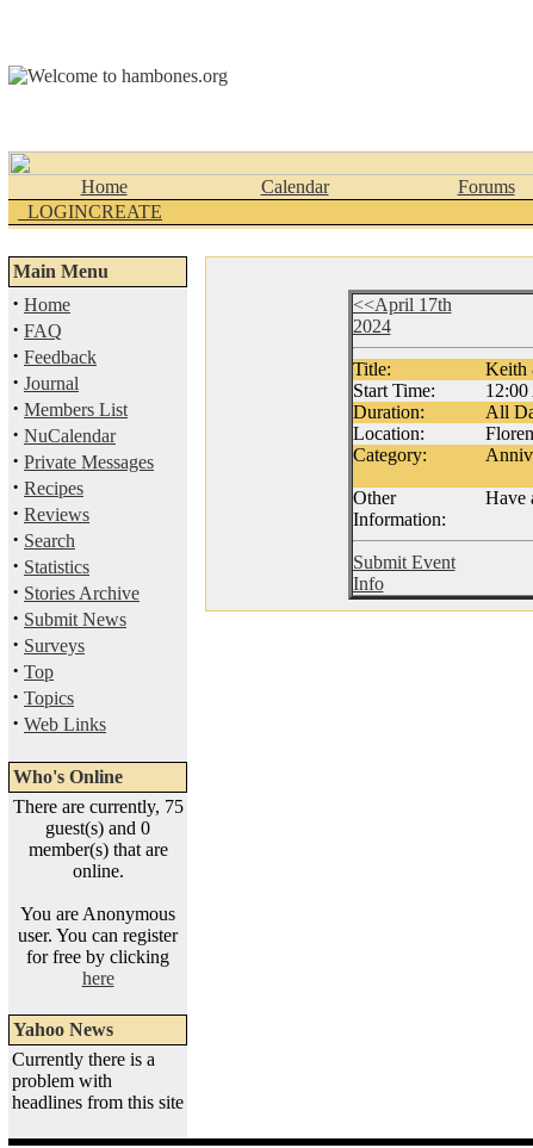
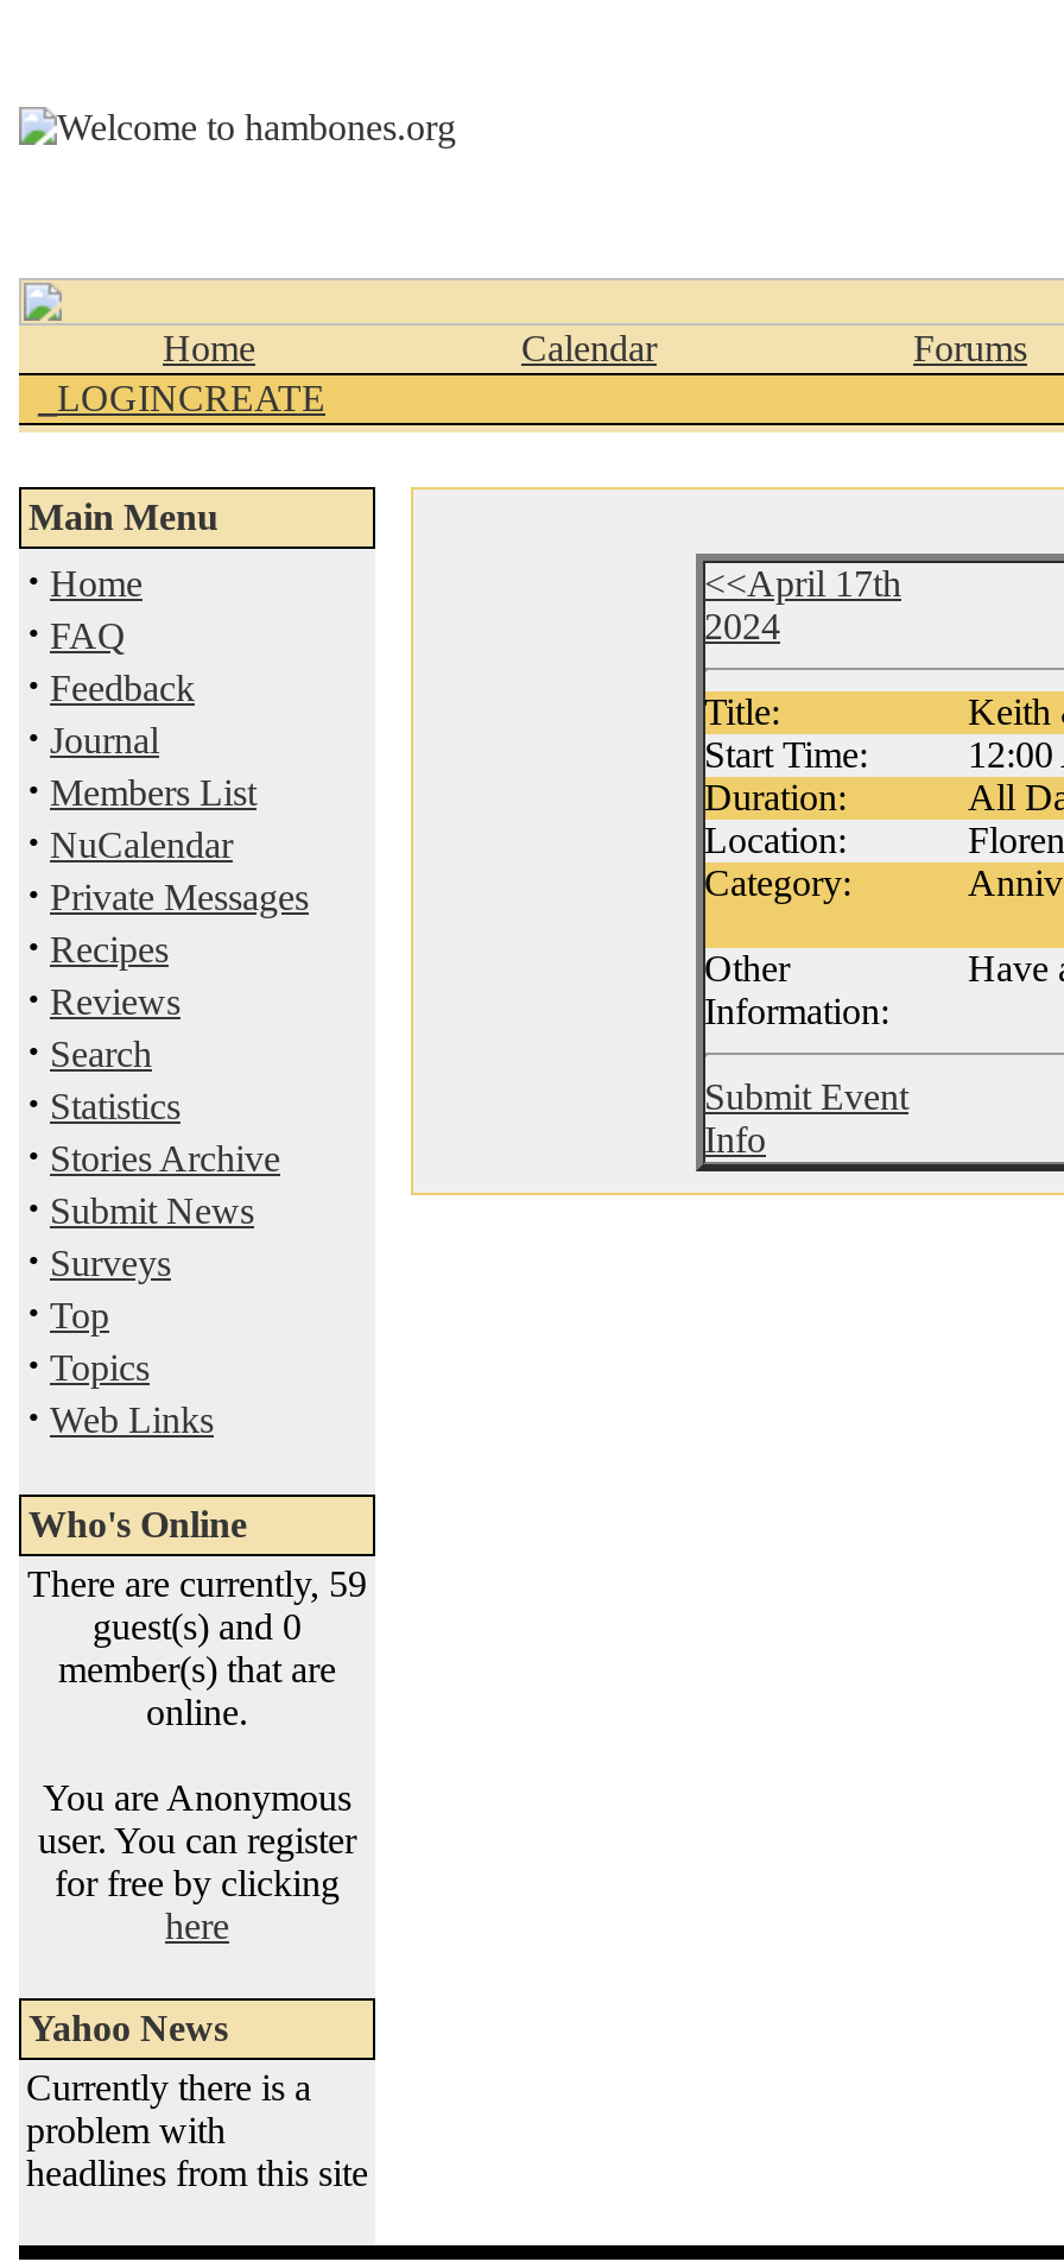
[13,796,183,817] There are currently, 75 -> [27,1563,367,1604] There are currently, 59

